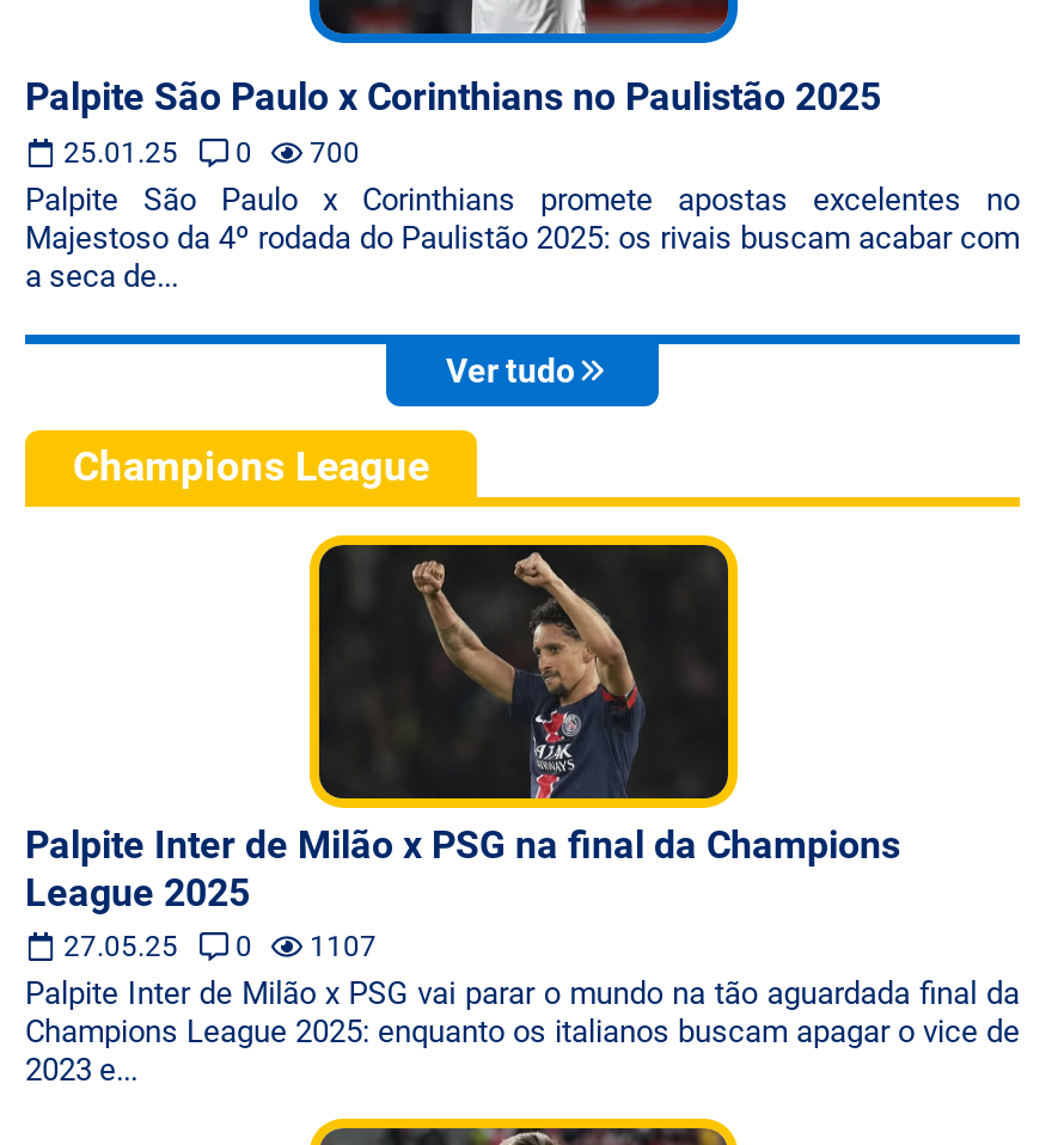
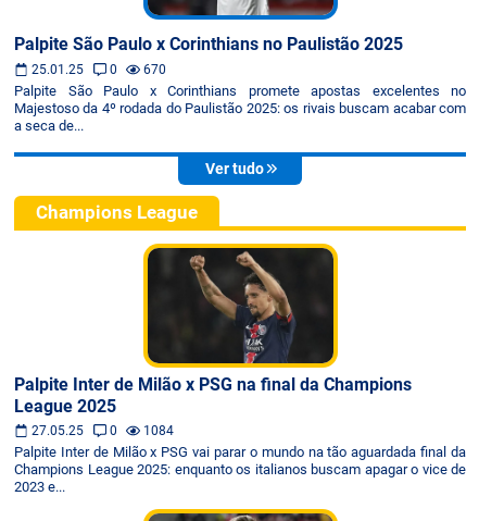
[63,137,360,171] 25.01.25 0 700 -> [31,62,166,78] 25.01.25 0 670
[63,929,377,962] 27.05.25 0 1107 -> [31,423,174,438] 27.05.25 0 1084

